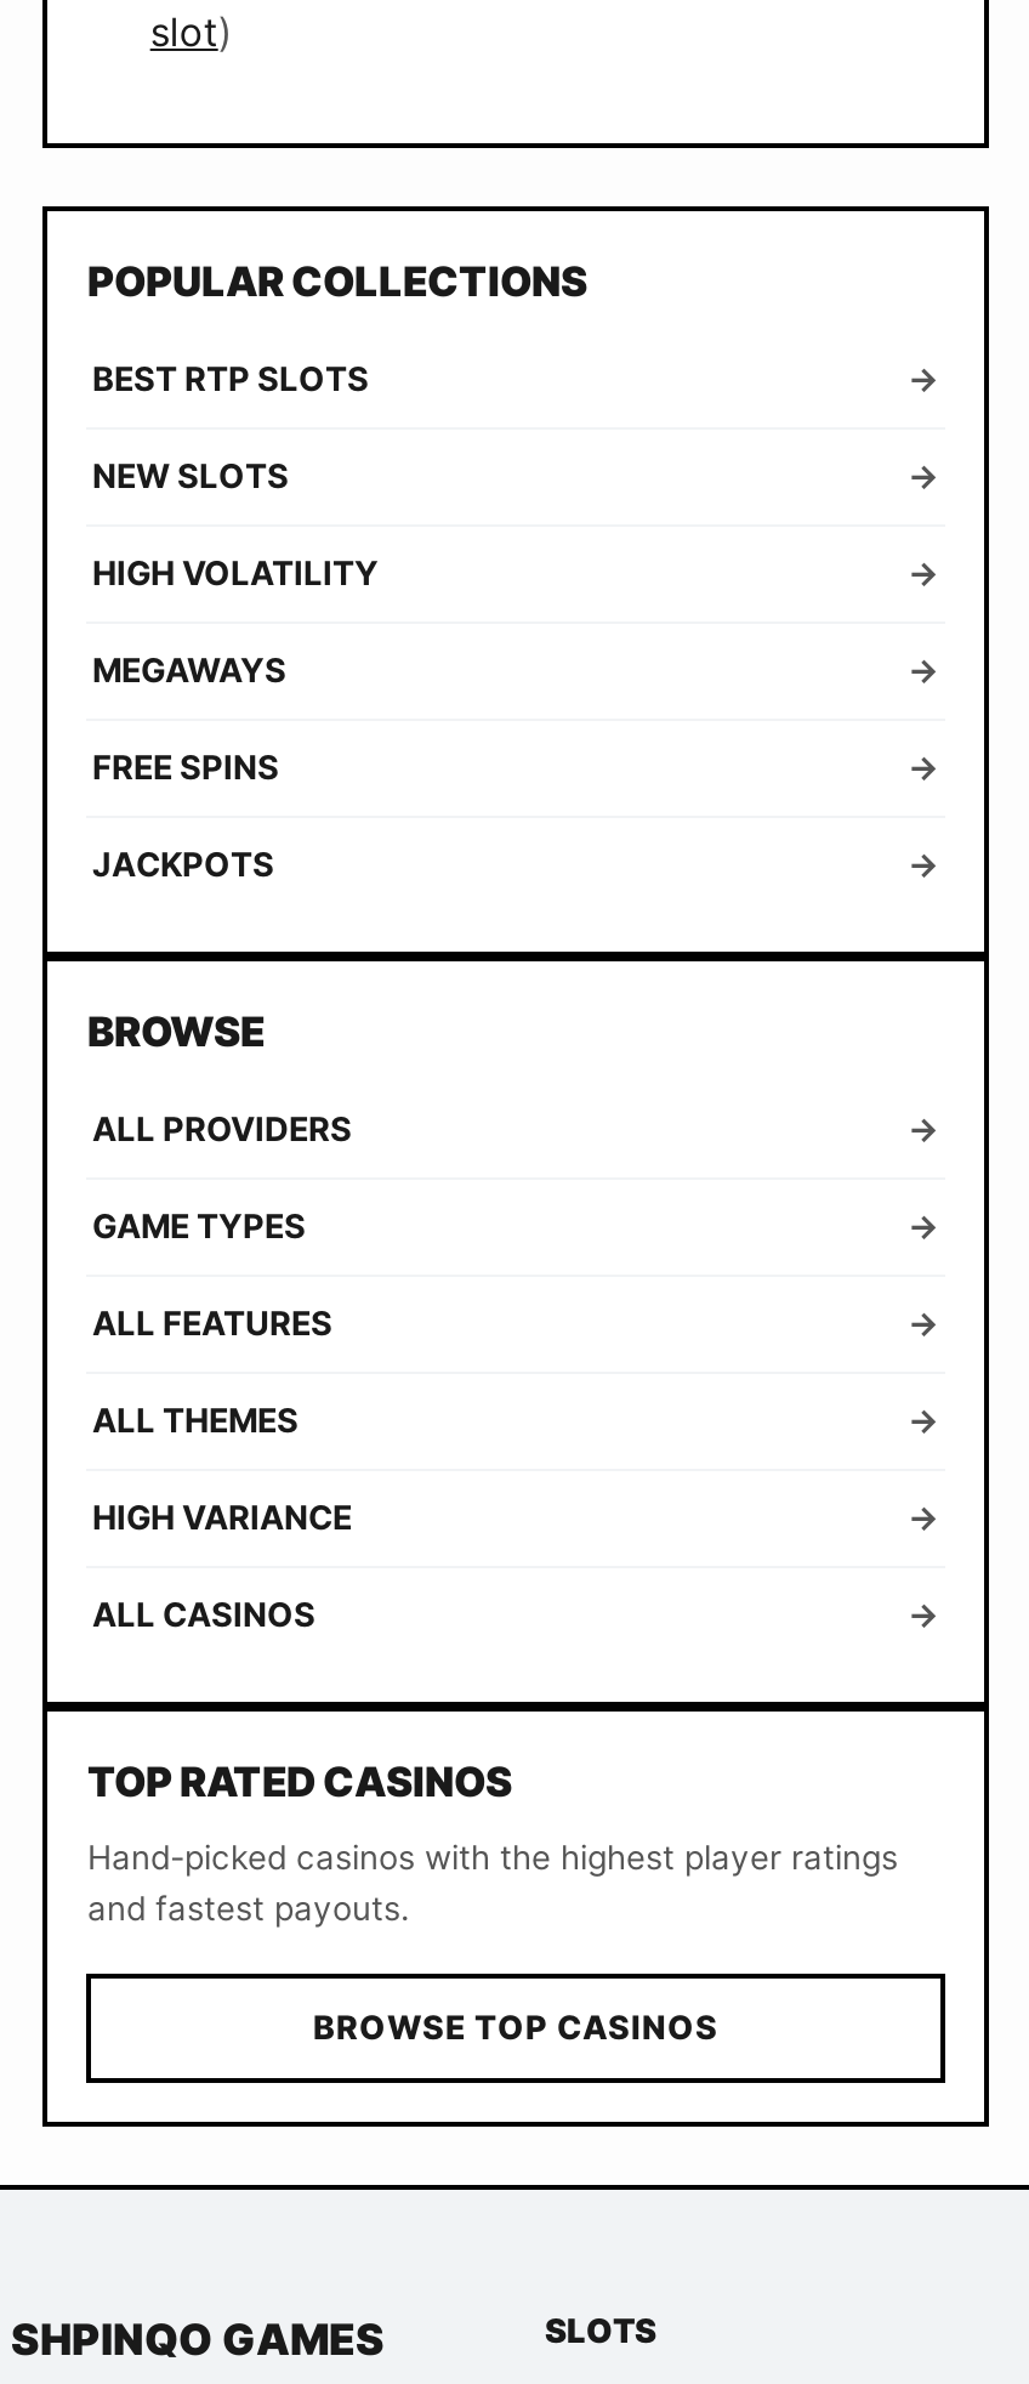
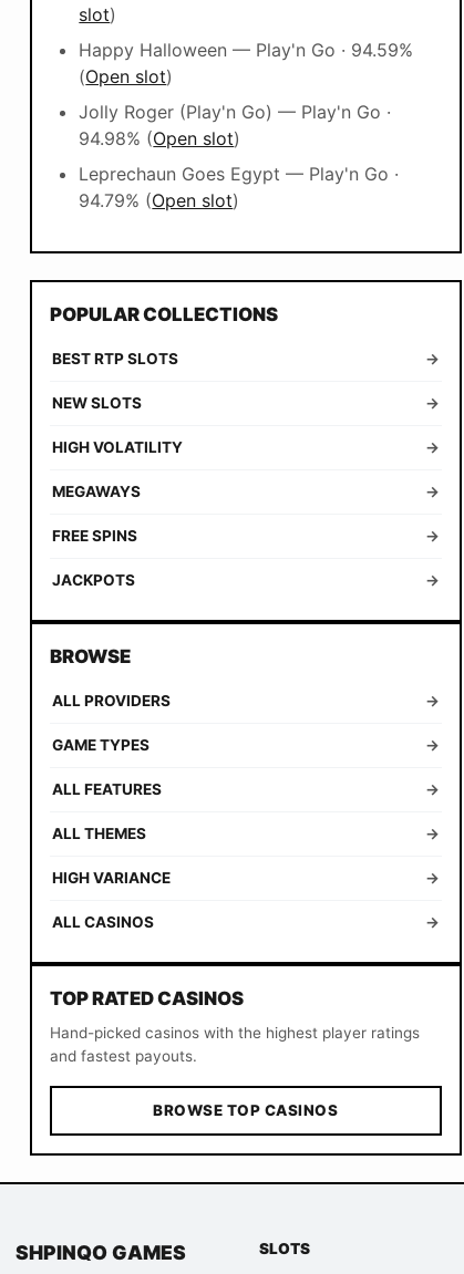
none -> [79,39,413,212] Happy Halloween — Play'n Go · 94.59% | (Open slot) | Jolly Roger (Play'n Go) — Play'n Go · | 94.98% (Open slot) | Leprechaun Goes Egypt — Play'n Go · | 94.79% (Open slot)

